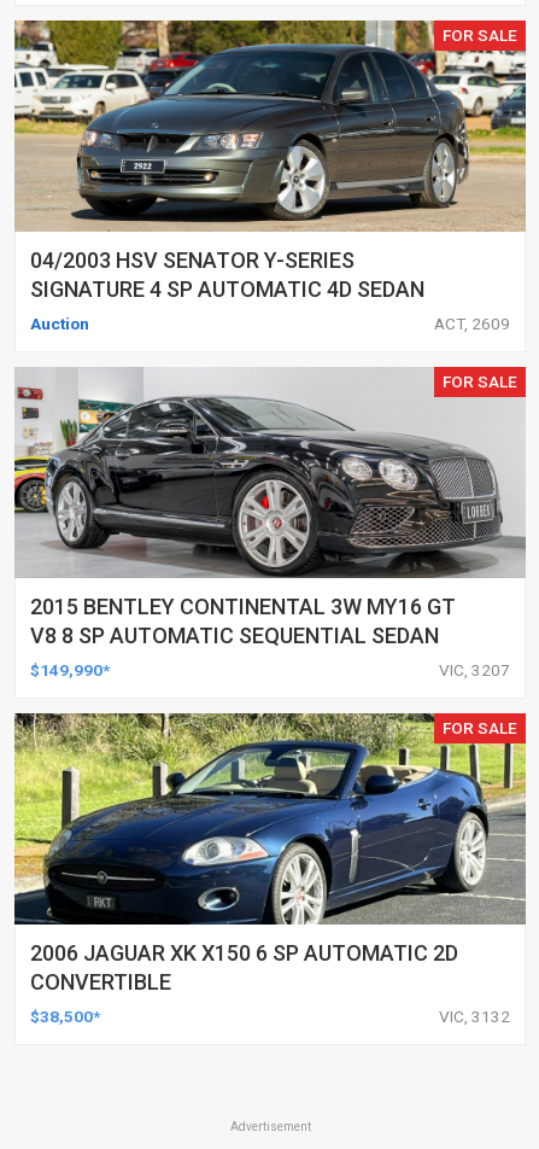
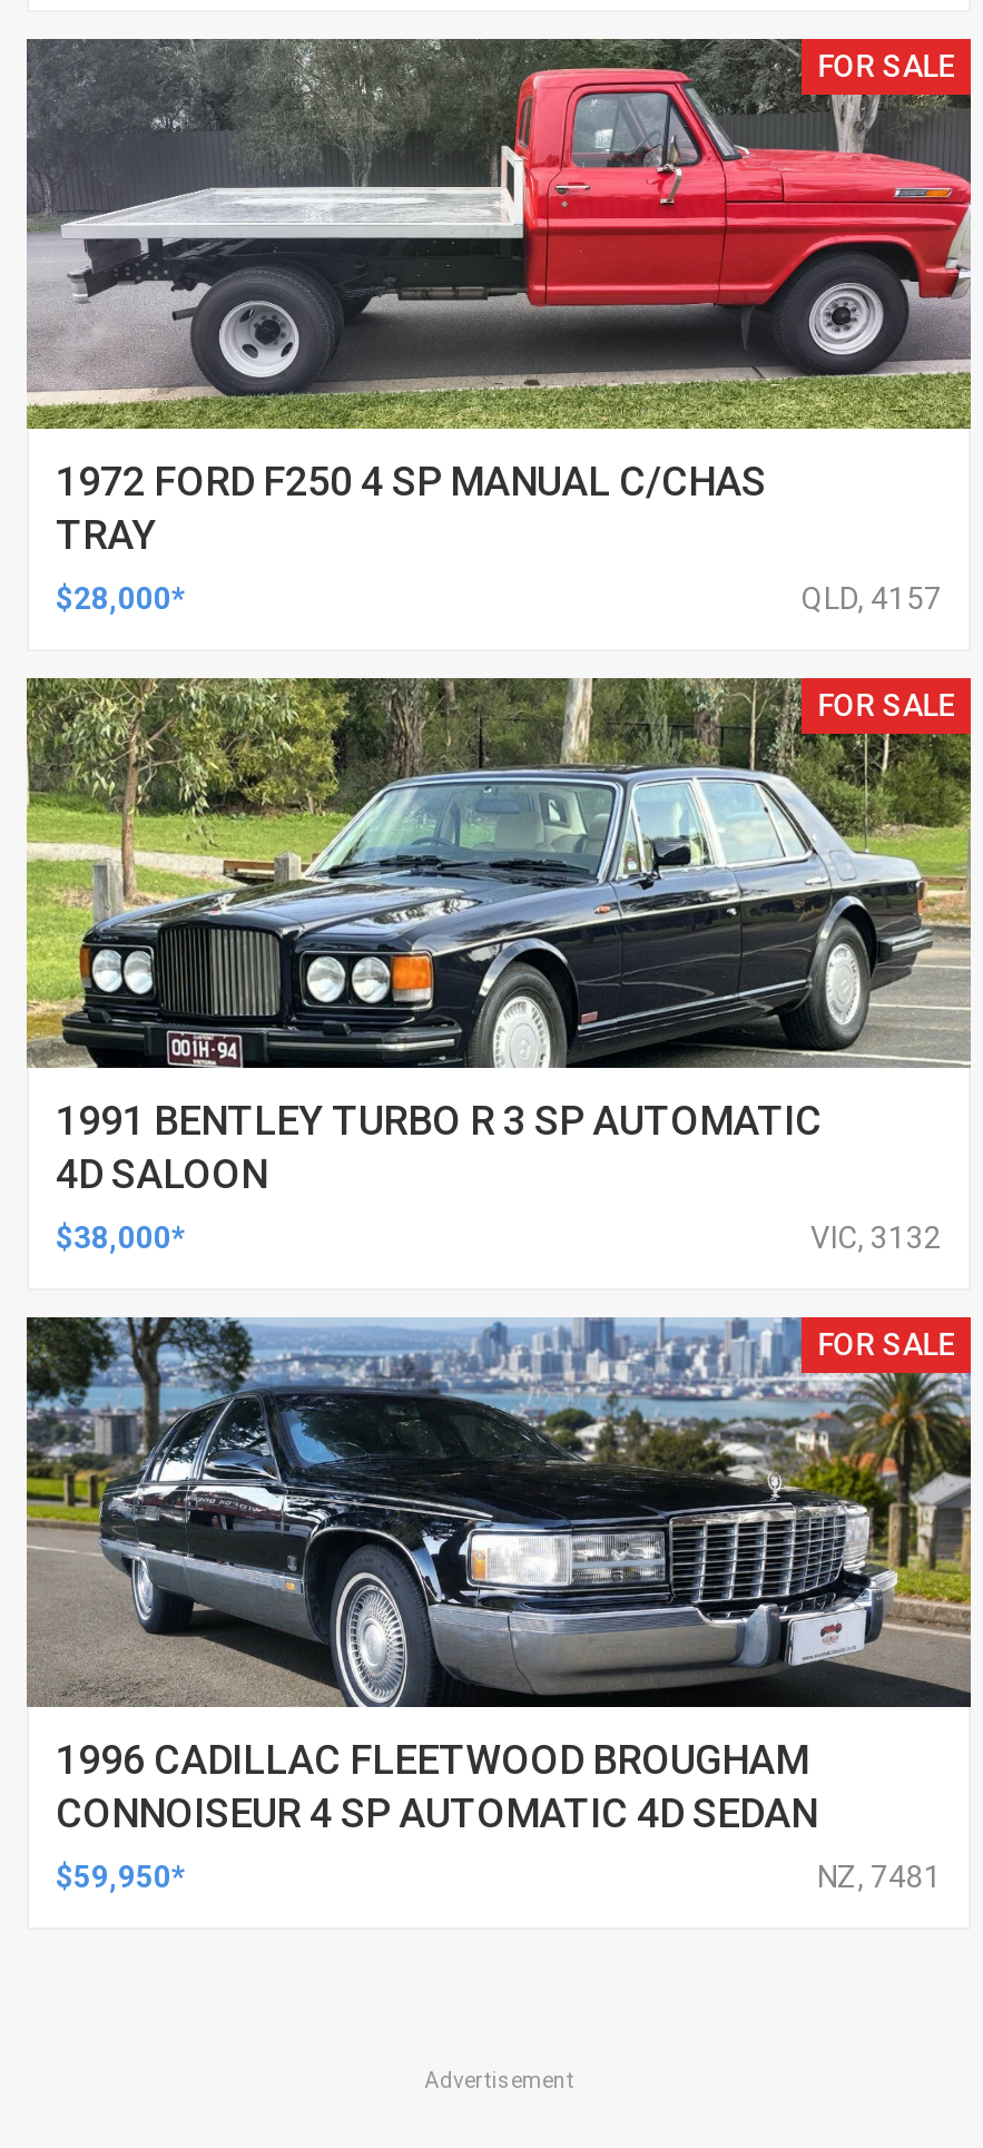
[13,19,527,301] [image] | 04/2003 HSV SENATOR Y-SERIES | SIGNATURE 4 SP AUTOMATIC 4D SEDAN -> [24,37,973,557] [image] | 1972 FORD F250 4 SP MANUAL C/CHAS | TRAY
[30,313,510,333] Auction | ACT, 2609 -> [56,579,942,615] $28,000* | QLD, 4157
[13,367,526,648] [image] | 2015 BENTLEY CONTINENTAL 3W MY16 GT | V8 8 SP AUTOMATIC SEQUENTIAL SEDAN -> [24,676,973,1196] [image] | 1991 BENTLEY TURBO R 3 SP AUTOMATIC | 4D SALOON
[30,660,510,679] $149,990* | VIC, 3207 -> [56,1218,942,1254] $38,000* | VIC, 3132
[13,712,527,994] [image] | 2006 JAGUAR XK X150 6 SP AUTOMATIC 2D | CONVERTIBLE -> [24,1315,973,1835] [image] | 1996 CADILLAC FLEETWOOD BROUGHAM | CONNOISEUR 4 SP AUTOMATIC 4D SEDAN
[30,1006,510,1025] $38,500* | VIC, 3132 -> [56,1858,942,1893] $59,950* | NZ, 7481

